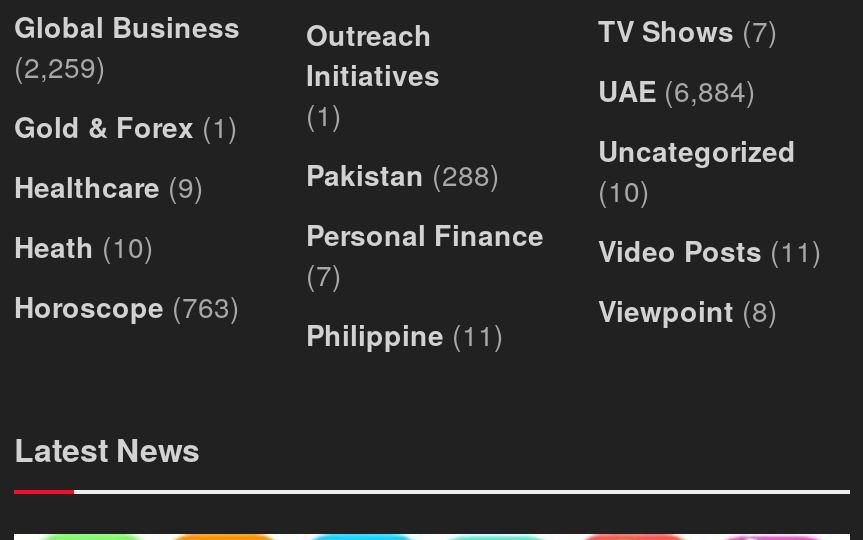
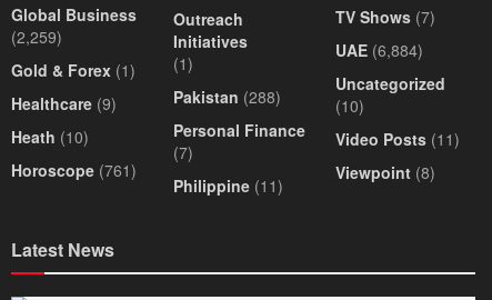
[14,286,240,326] Horoscope (763) -> [11,159,137,181] Horoscope (761)

